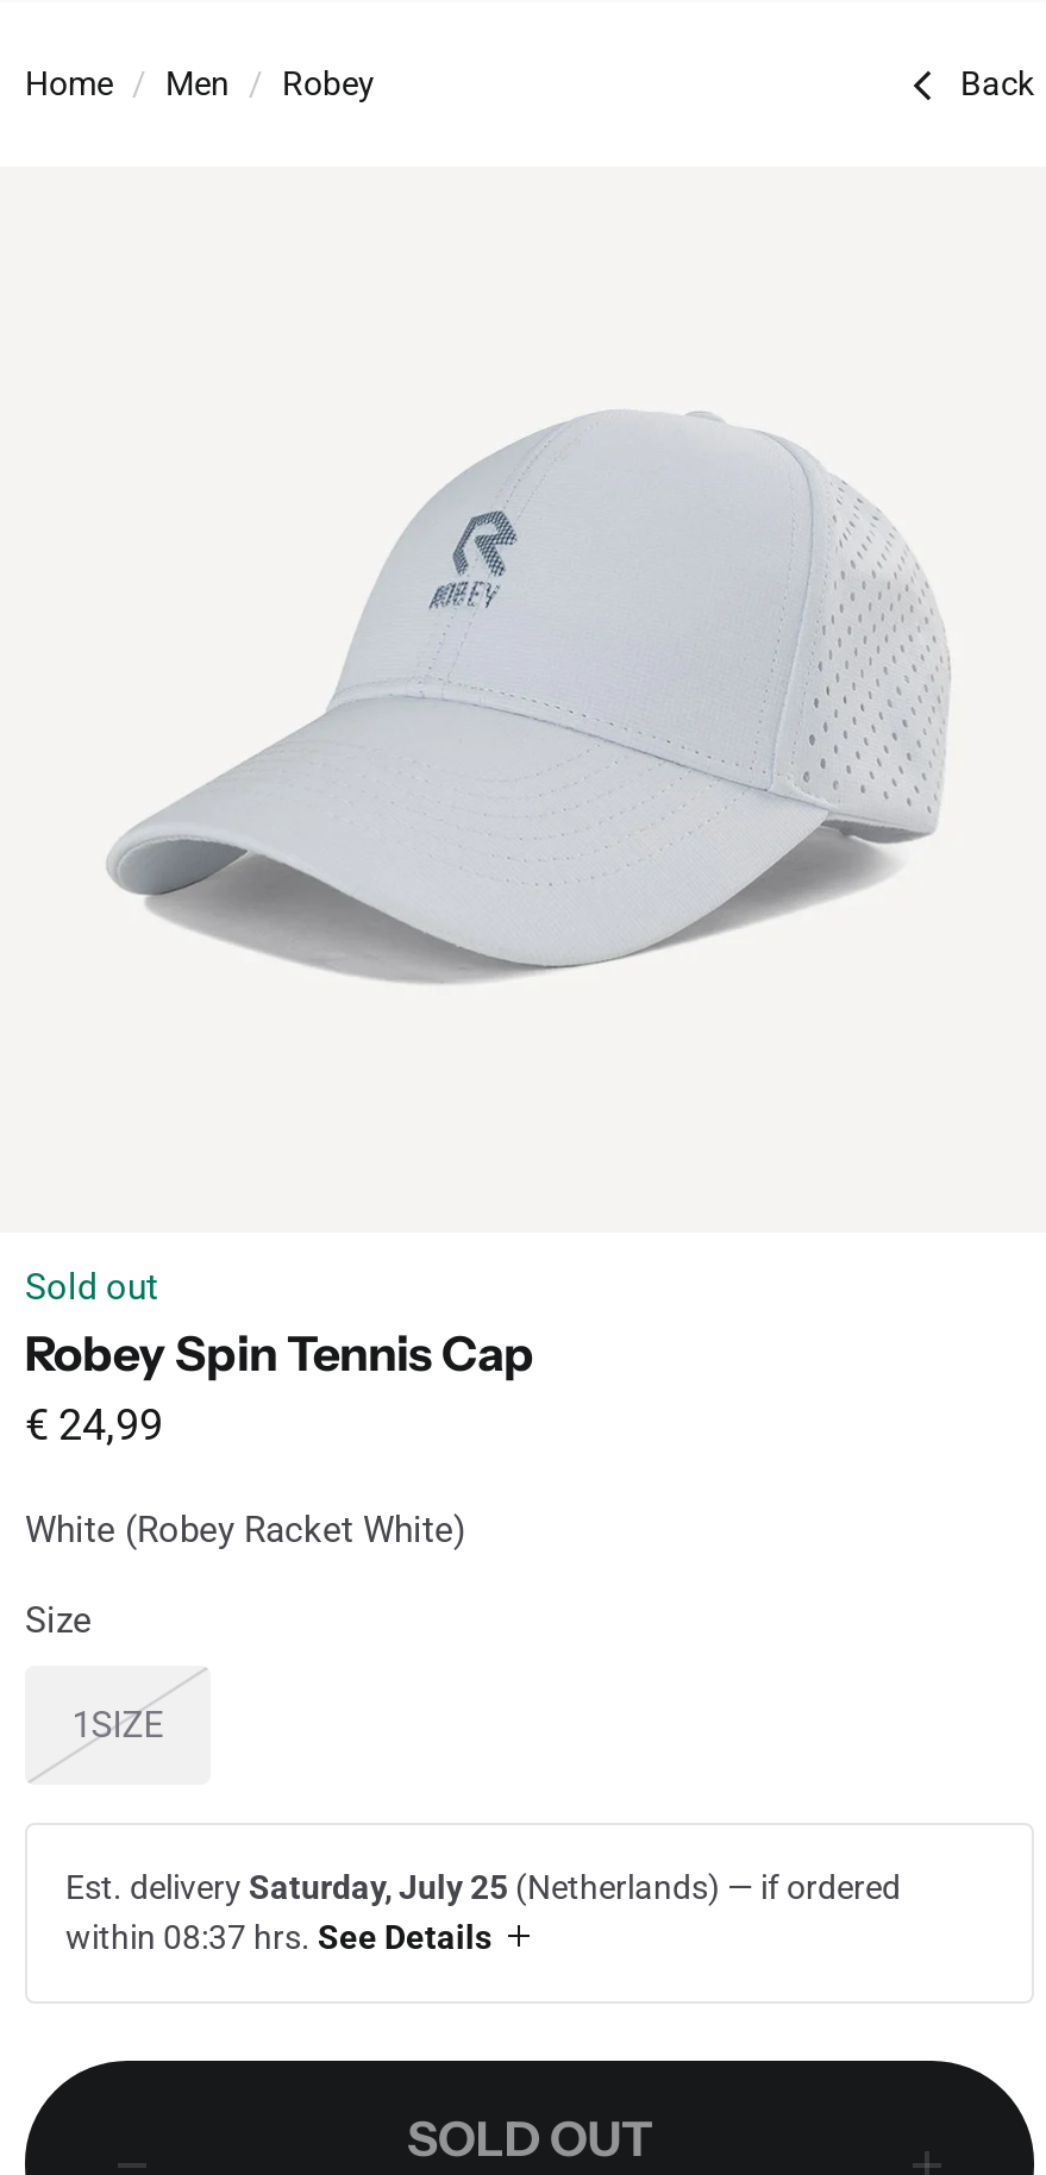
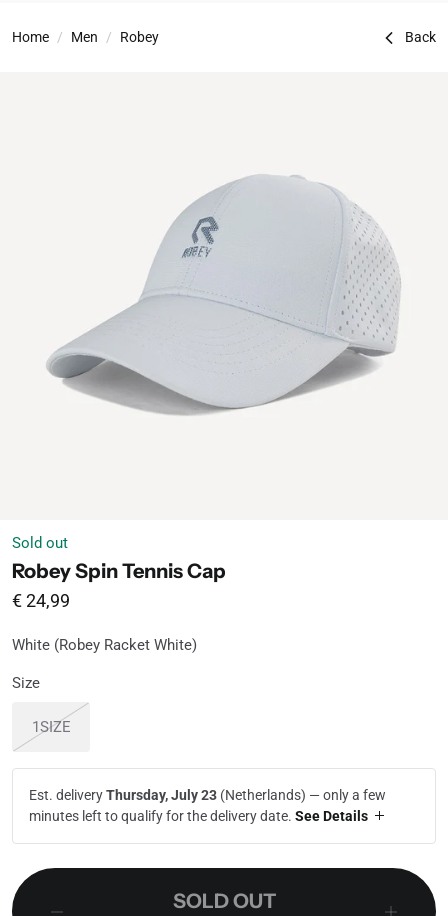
[65,1869,901,1957] Est. delivery Saturday, July 25 (Netherlands) — if ordered | within 08:37 hrs. See Details -> [29,787,386,824] Est. delivery Thursday, July 23 (Netherlands) — only a few | minutes left to qualify for the delivery date. See Details

